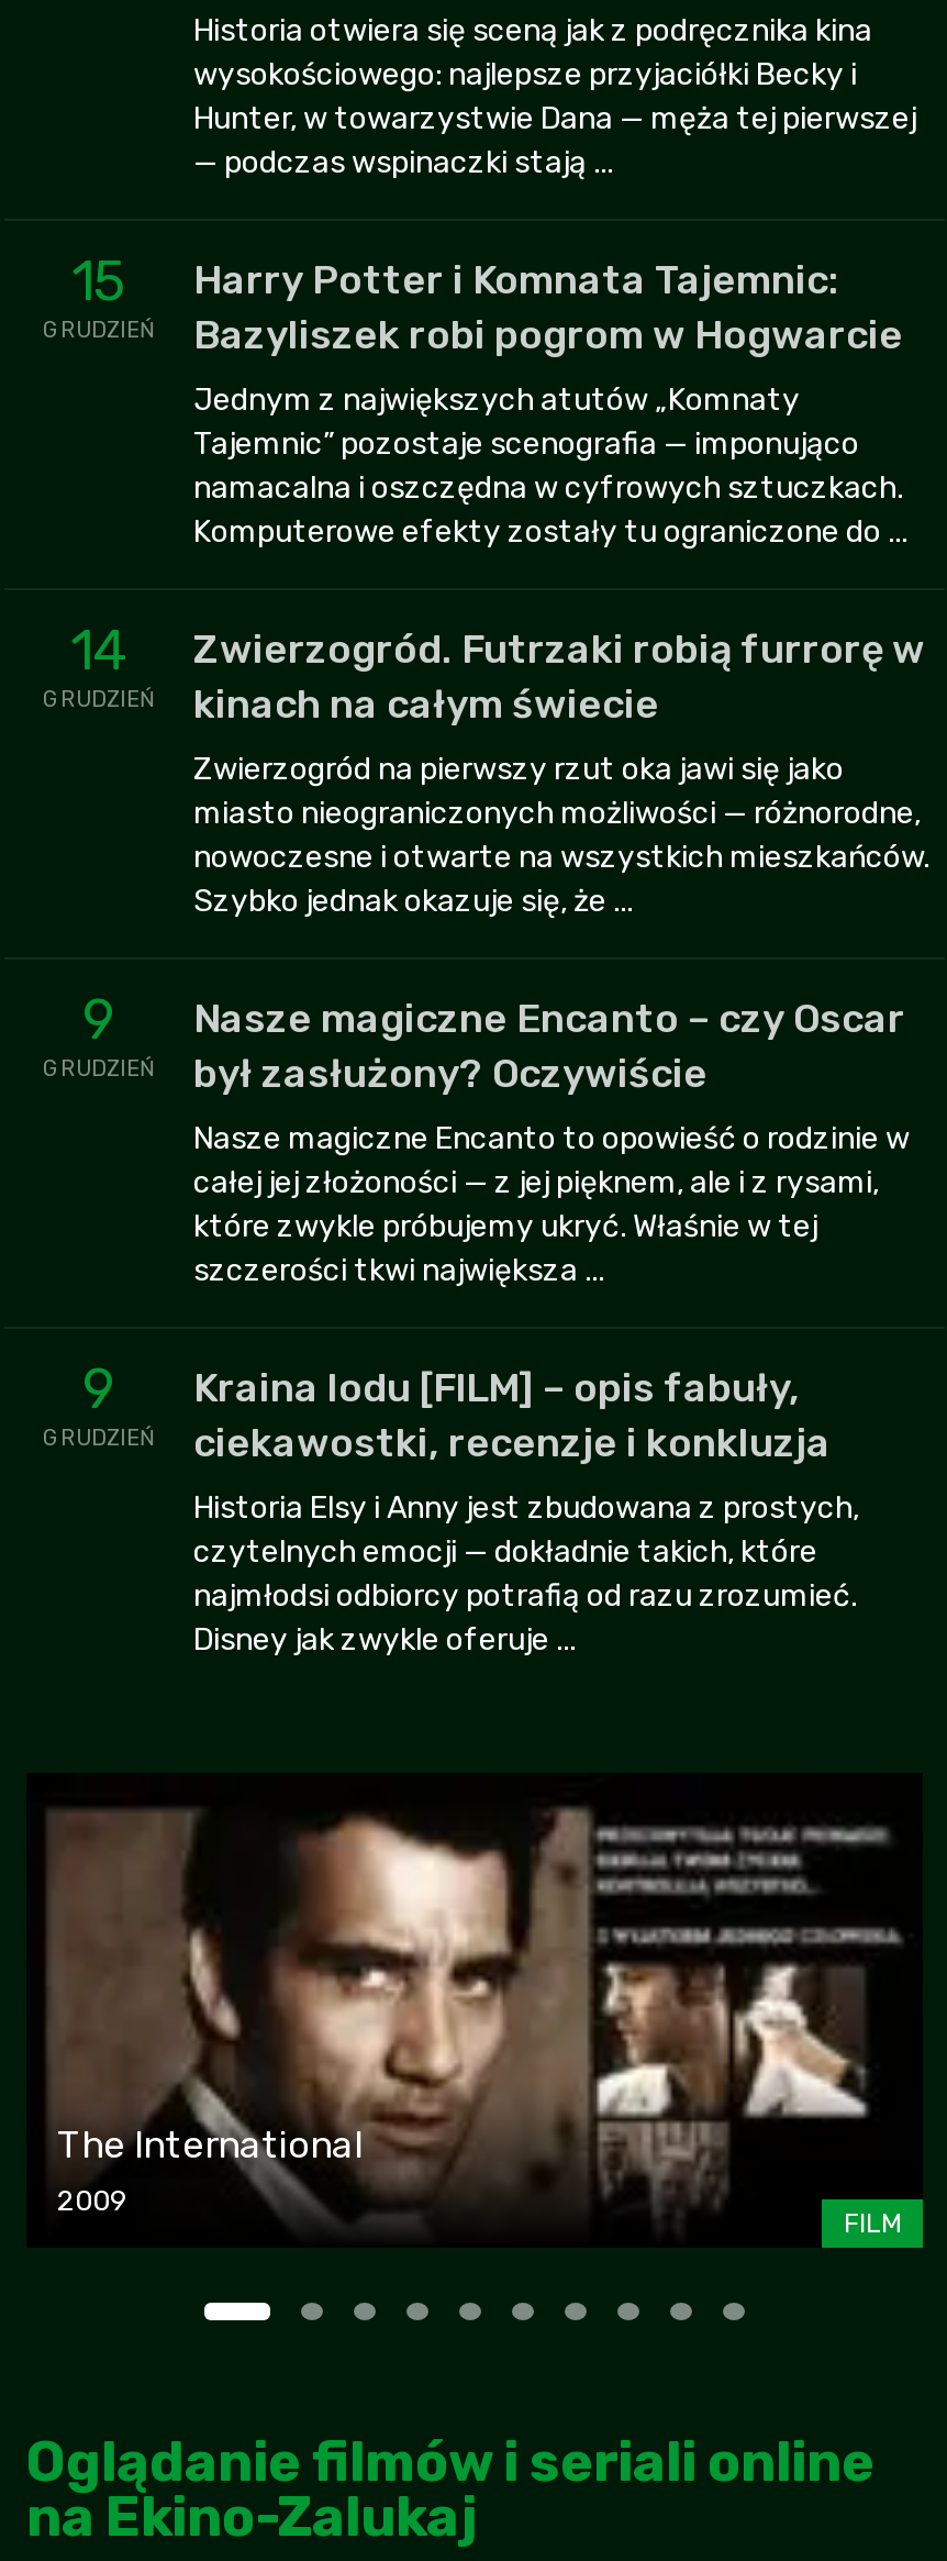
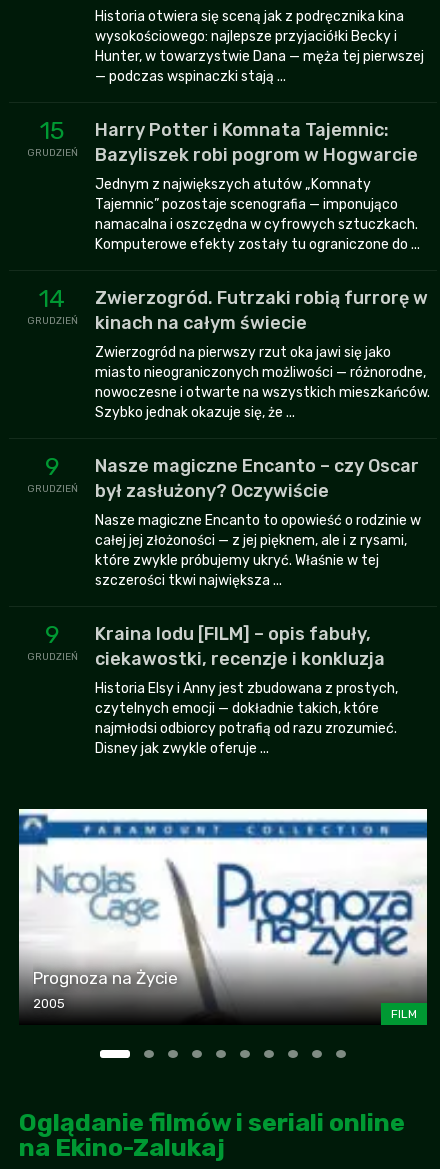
[26,1773,923,2230] [image] | The International | 2009 -> [18,808,428,1016] [image] | Prognoza na Życie | 2005

